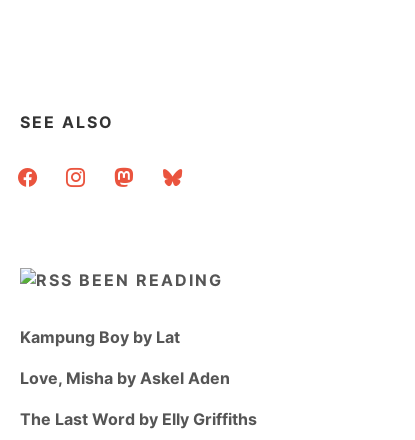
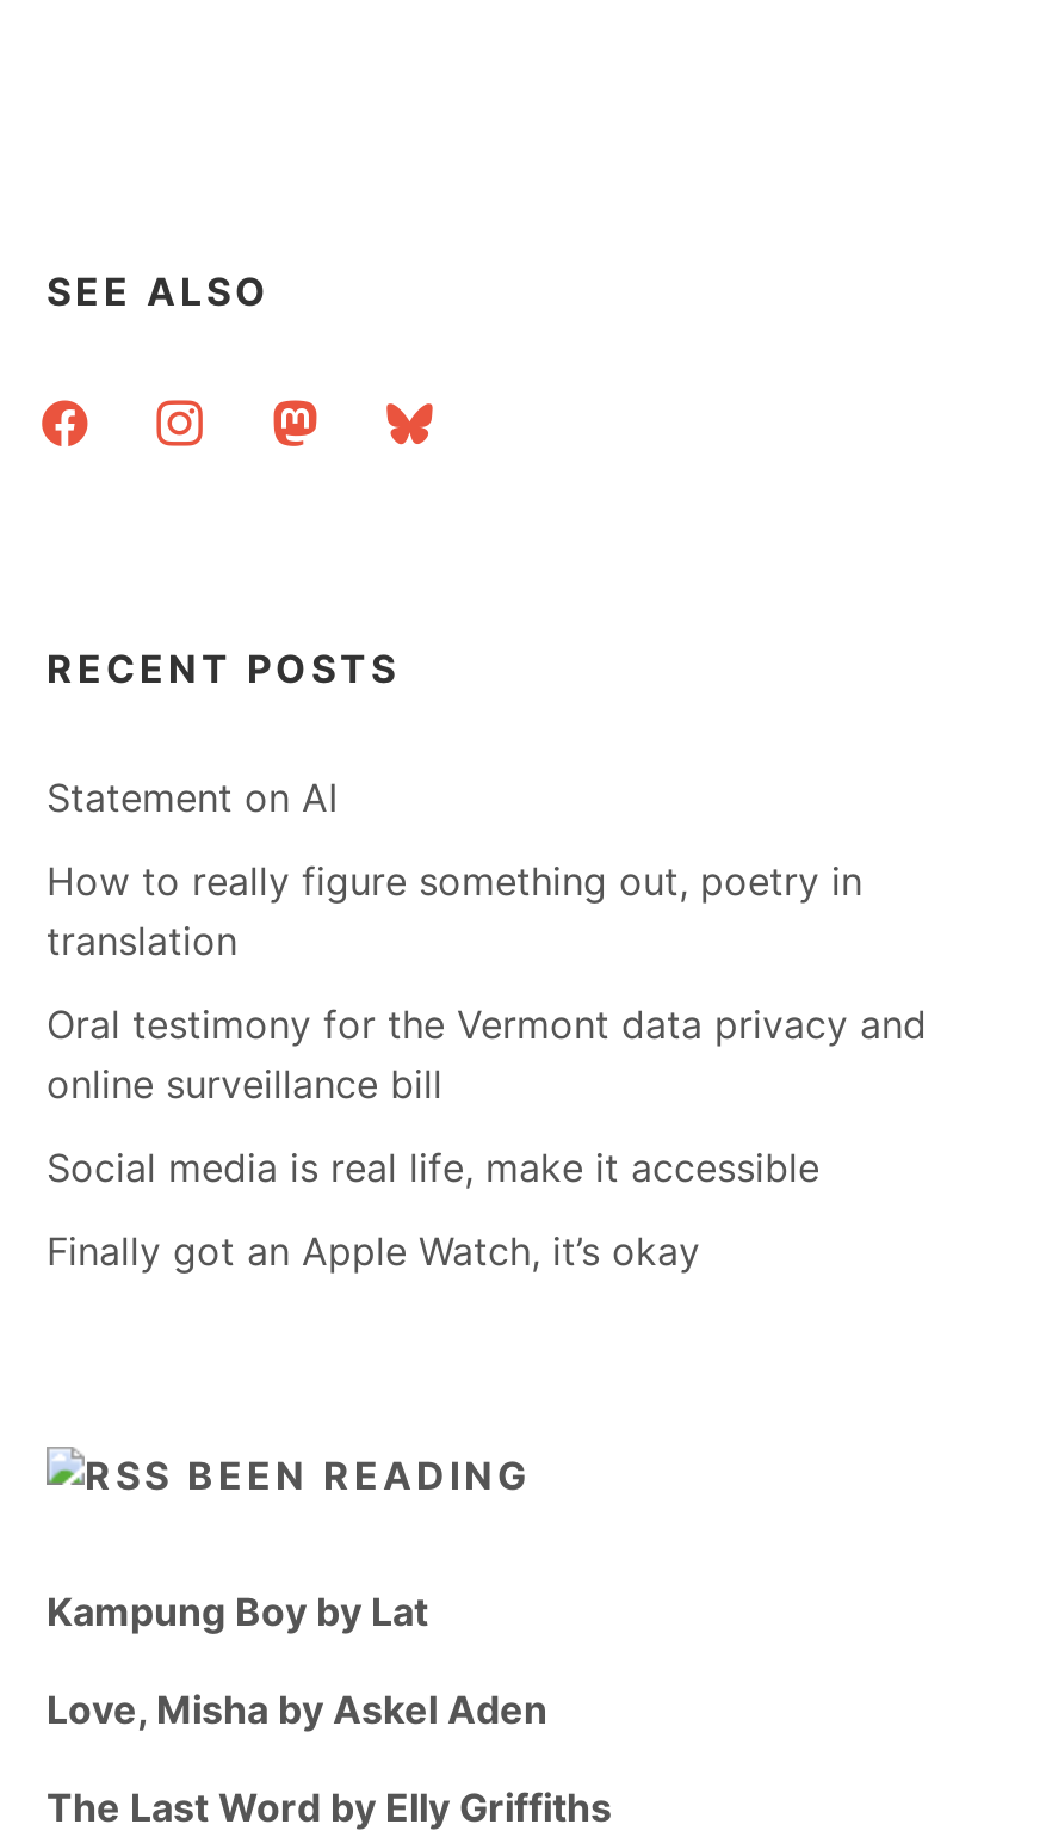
none -> [47,644,927,1275] RECENT POSTS | Statement on AI | How to really figure something out, poetry in | translation | Oral testimony for the Vermont data privacy and | online surveillance bill | Social media is real life, make it accessible | Finally got an Apple Watch, it’s okay

